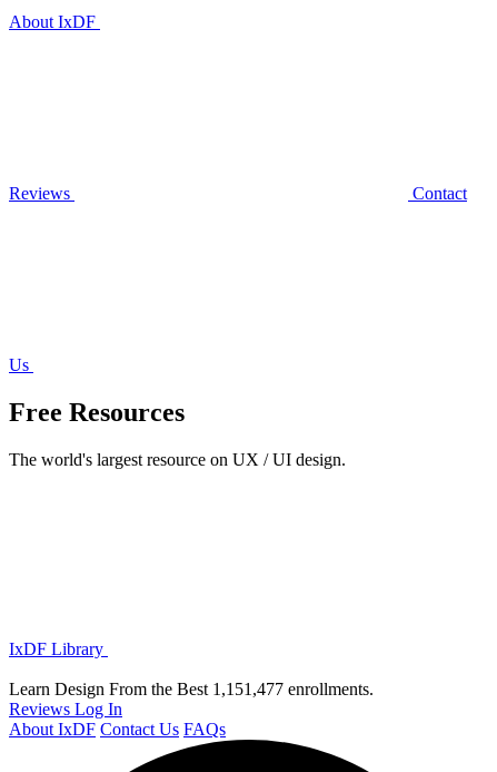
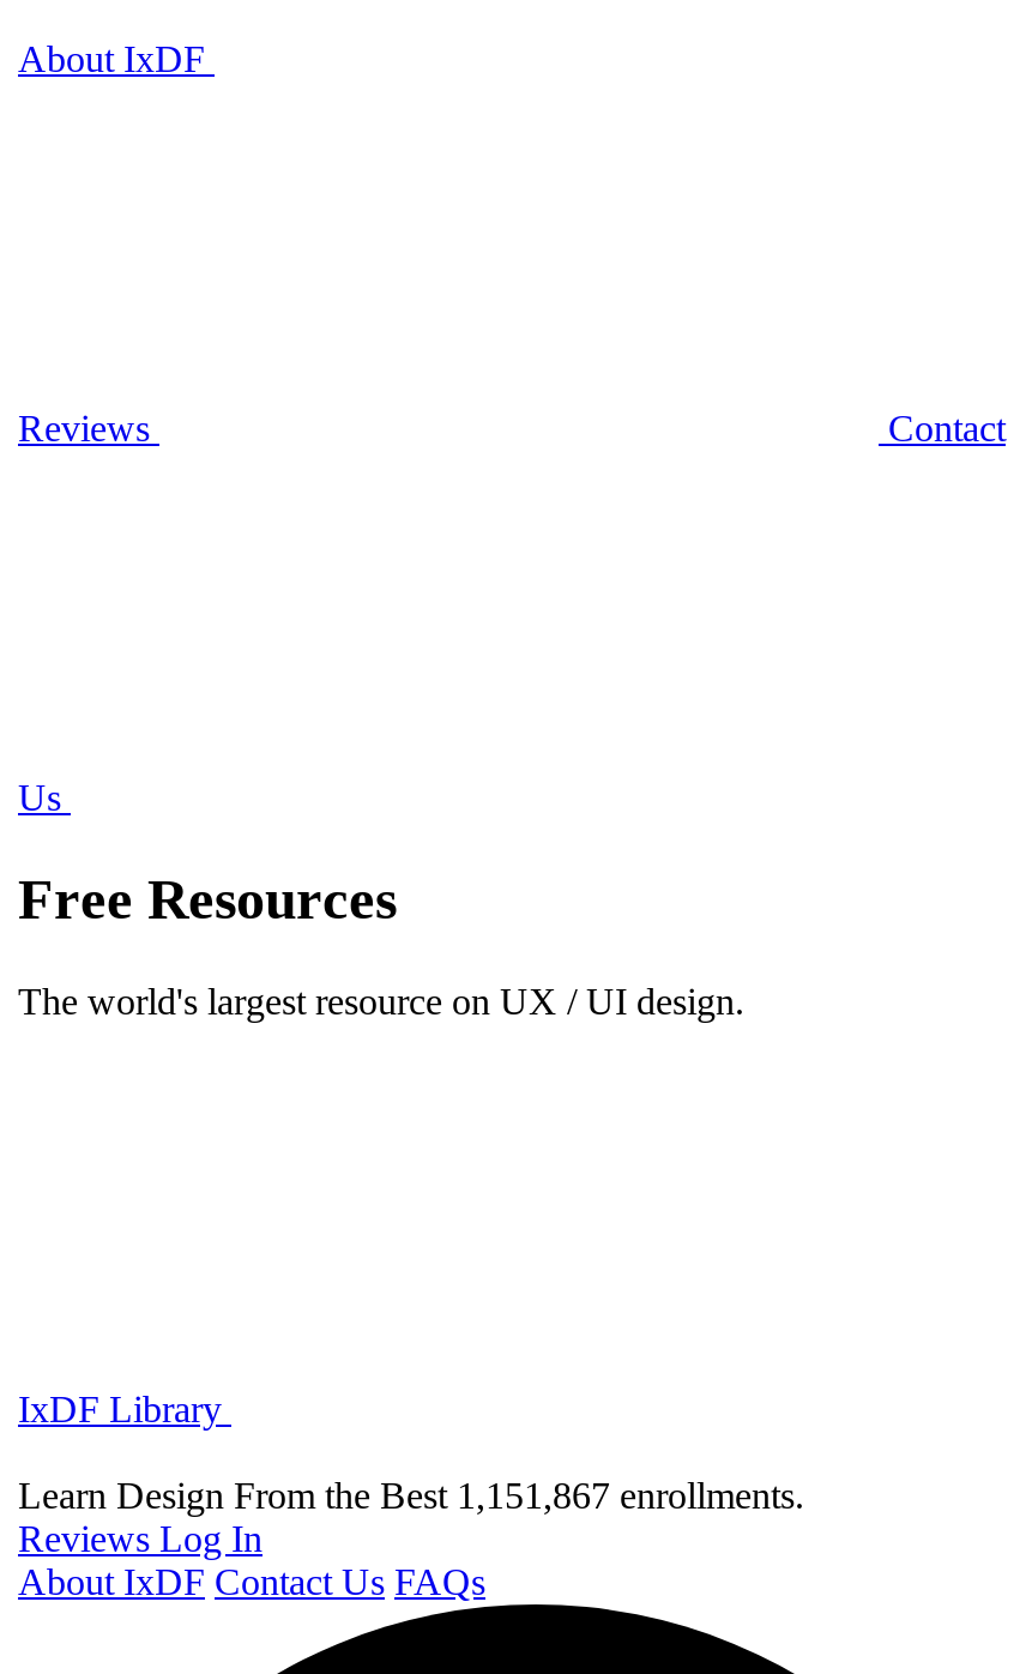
[9,679,374,698] Learn Design From the Best 1,151,477 enrollments. -> [18,1474,804,1515] Learn Design From the Best 1,151,867 enrollments.

